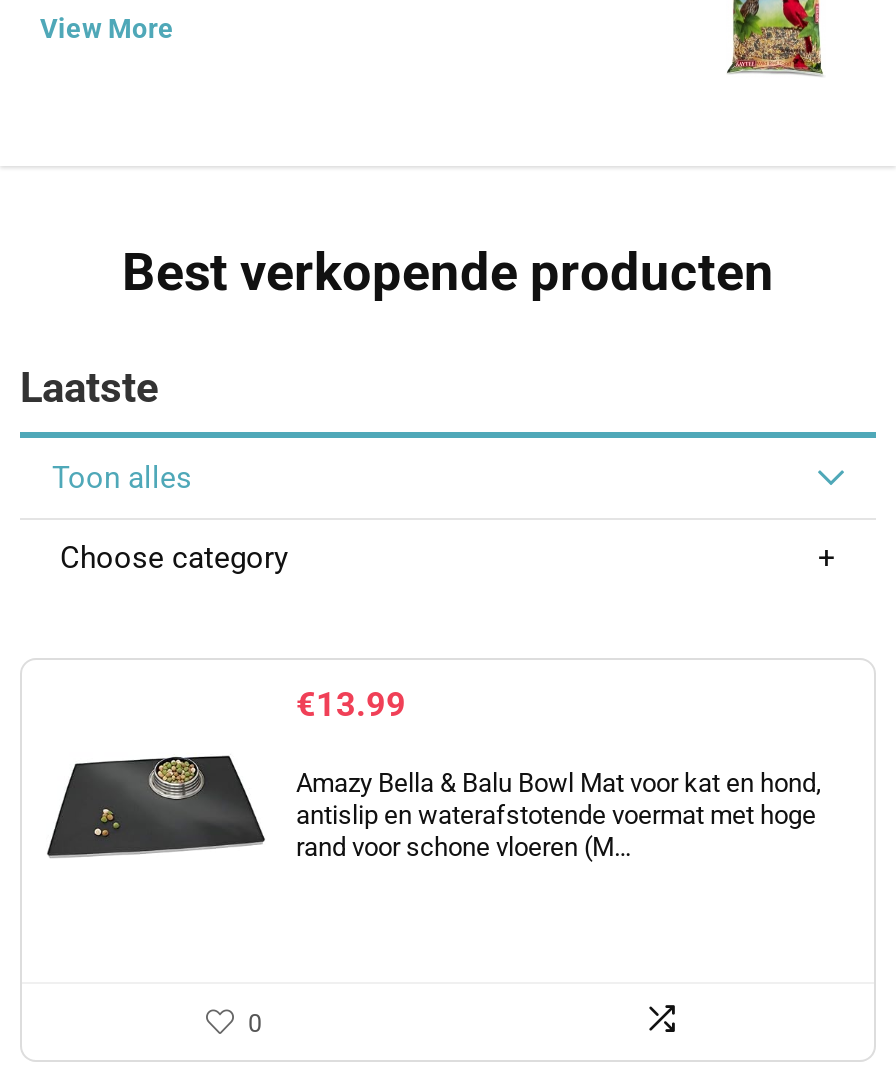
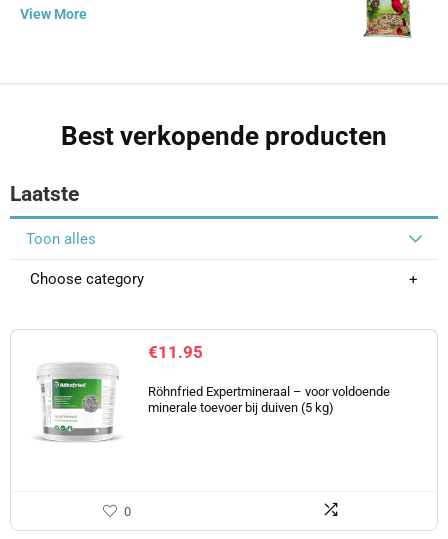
[296,685,406,725] €13.99 -> [148,342,203,362] €11.95
[46,726,822,882] [image] | Amazy Bella & Balu Bowl Mat voor kat en hond, | antislip en waterafstotende voermat met hoge | rand voor schone vloeren (M… -> [24,362,390,442] [image] | Röhnfried Expertmineraal – voor voldoende | minerale toevoer bij duiven (5 kg)

